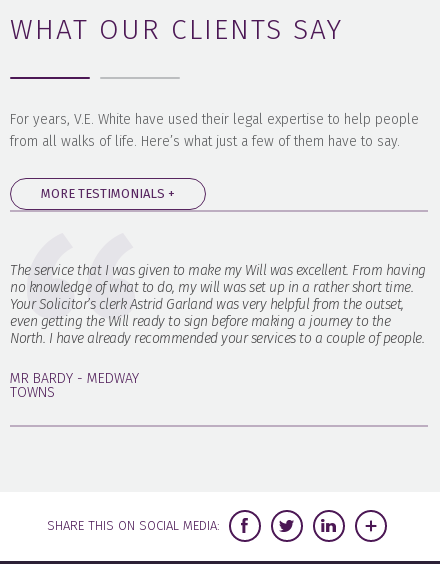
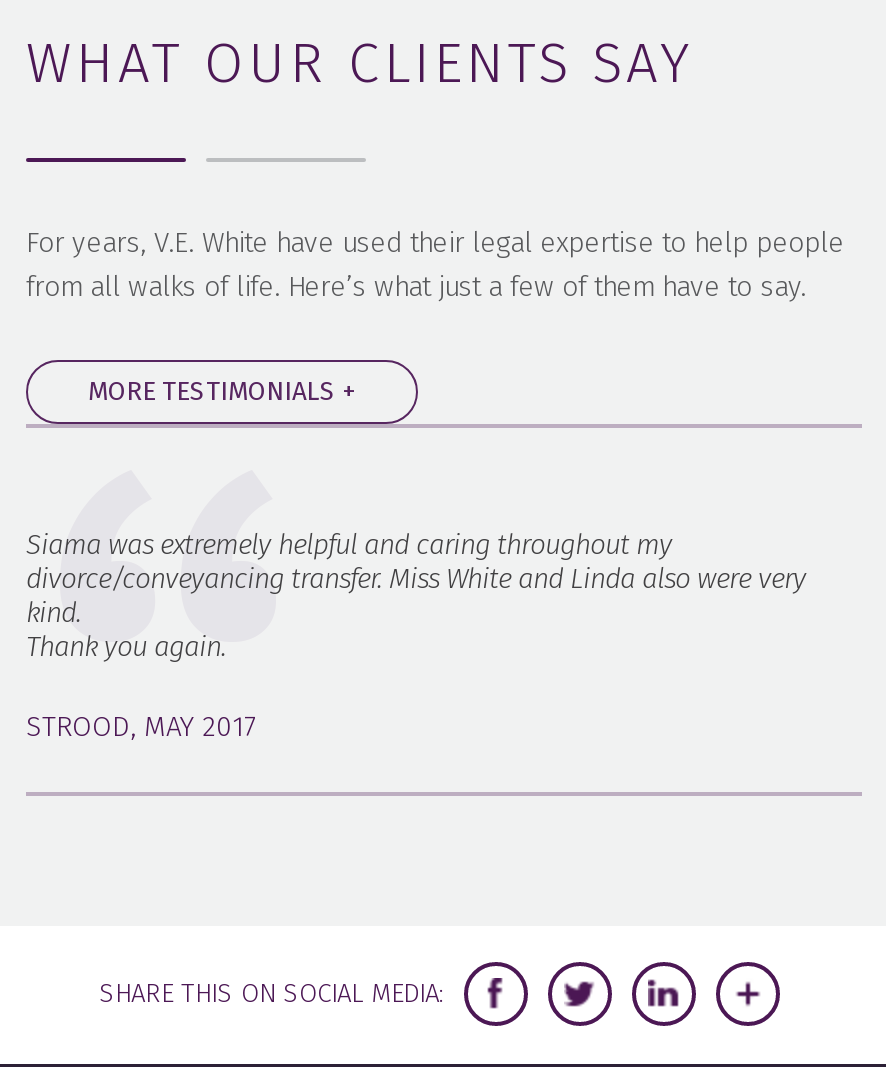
[10,262,425,347] The service that I was given to make my Will was excellent. From having | no knowledge of what to do, my will was set up in a rather short time. | Your Solicitor’s clerk Astrid Garland was very helpful from the outset, | even getting the Will ready to sign before making a journey to the | North. I have already recommended your services to a couple of people. -> [26,528,806,664] Siama was extremely helpful and caring throughout my | divorce/conveyancing transfer. Miss White and Linda also were very | kind. | Thank you again.
[10,370,139,401] MR BARDY - MEDWAY | TOWNS -> [26,710,256,744] STROOD, MAY 2017

